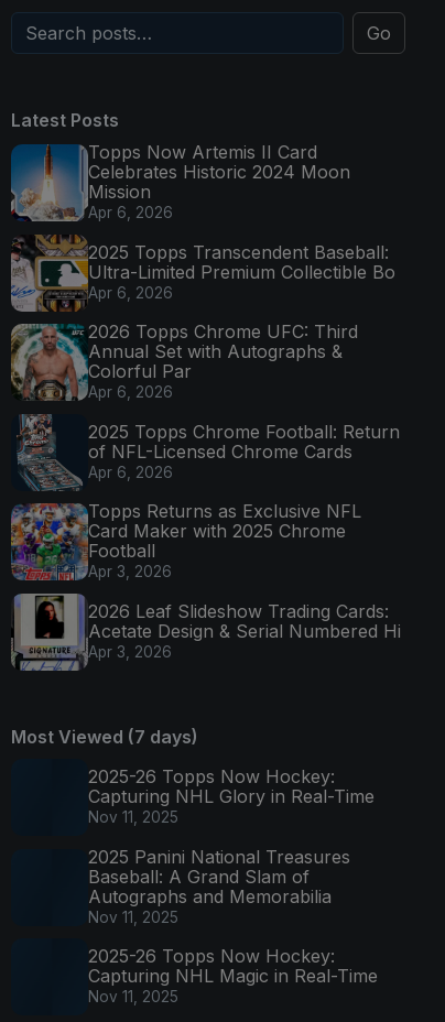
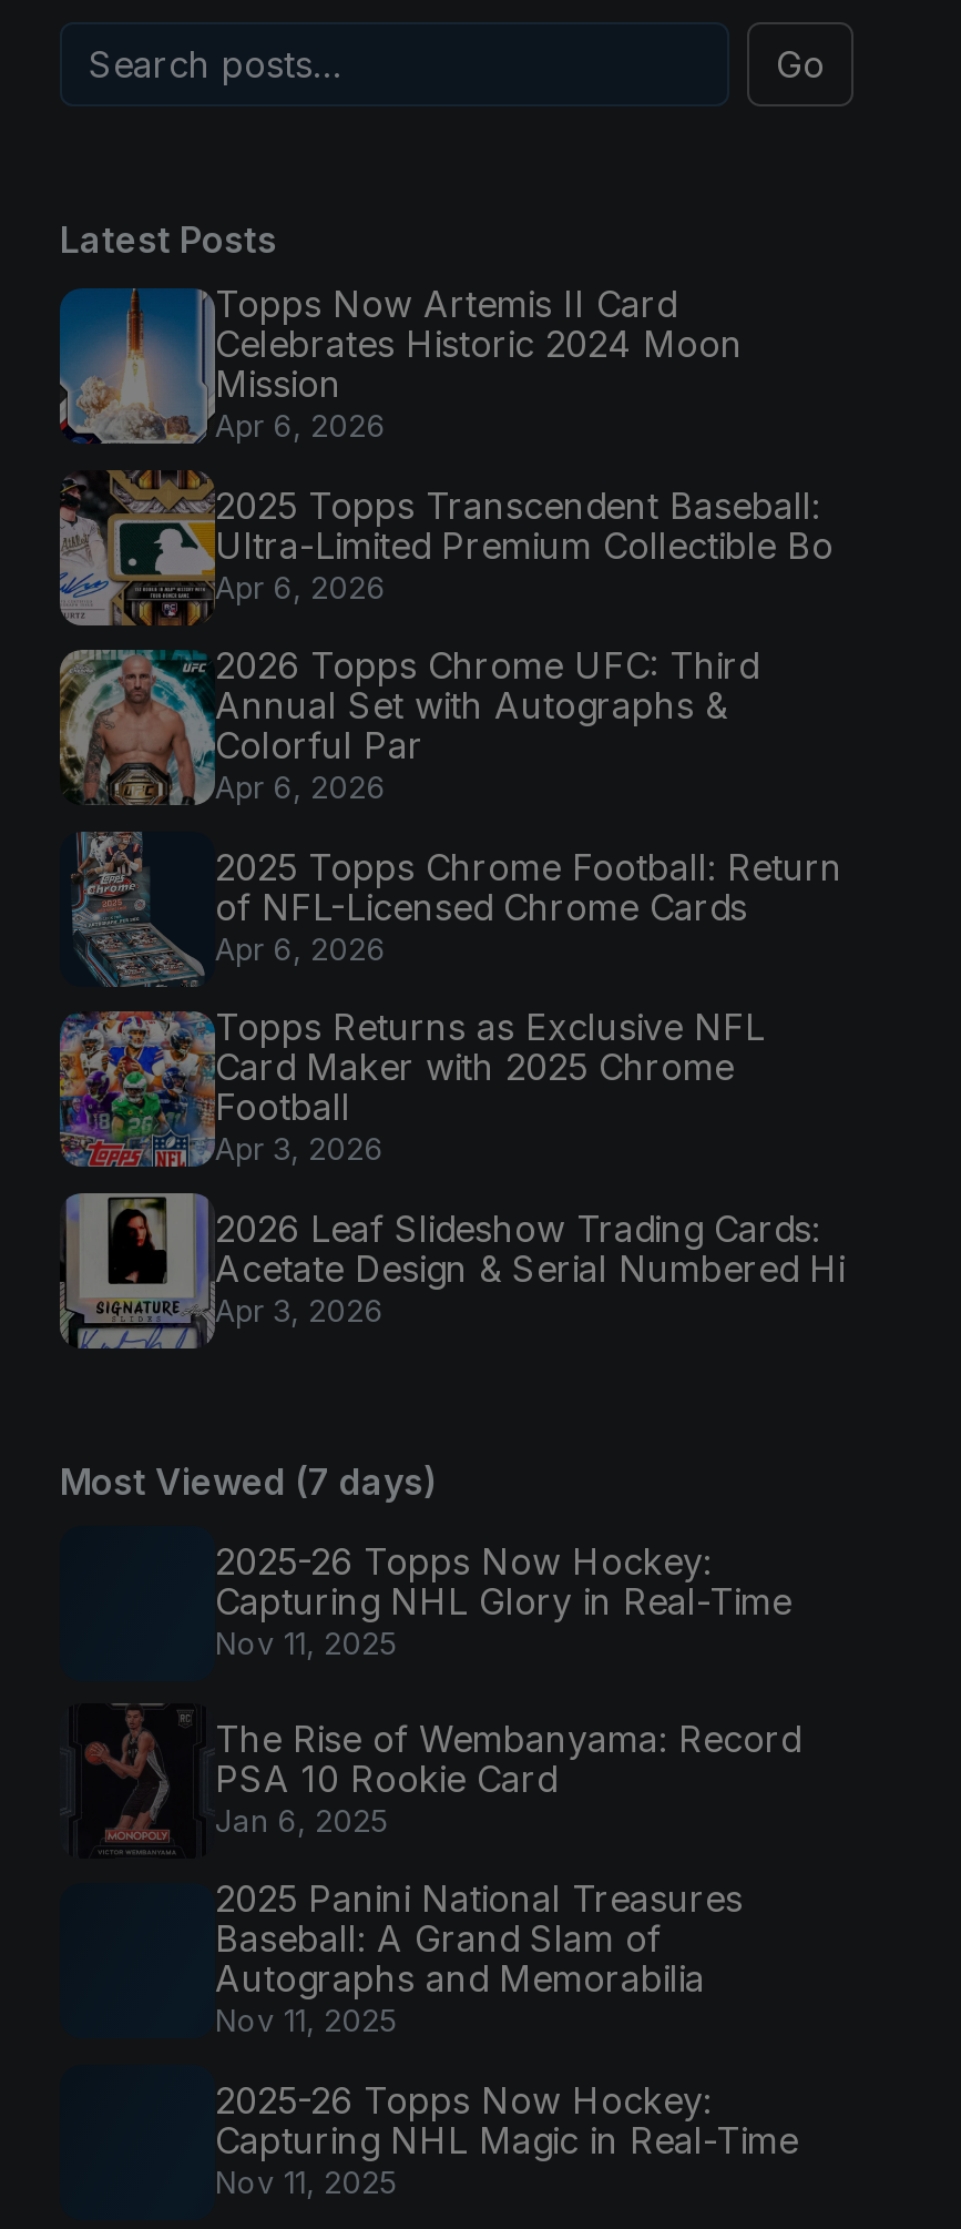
none -> [62,1703,800,1859] [image] | The Rise of Wembanyama: Record | PSA 10 Rookie Card | Jan 6, 2025

